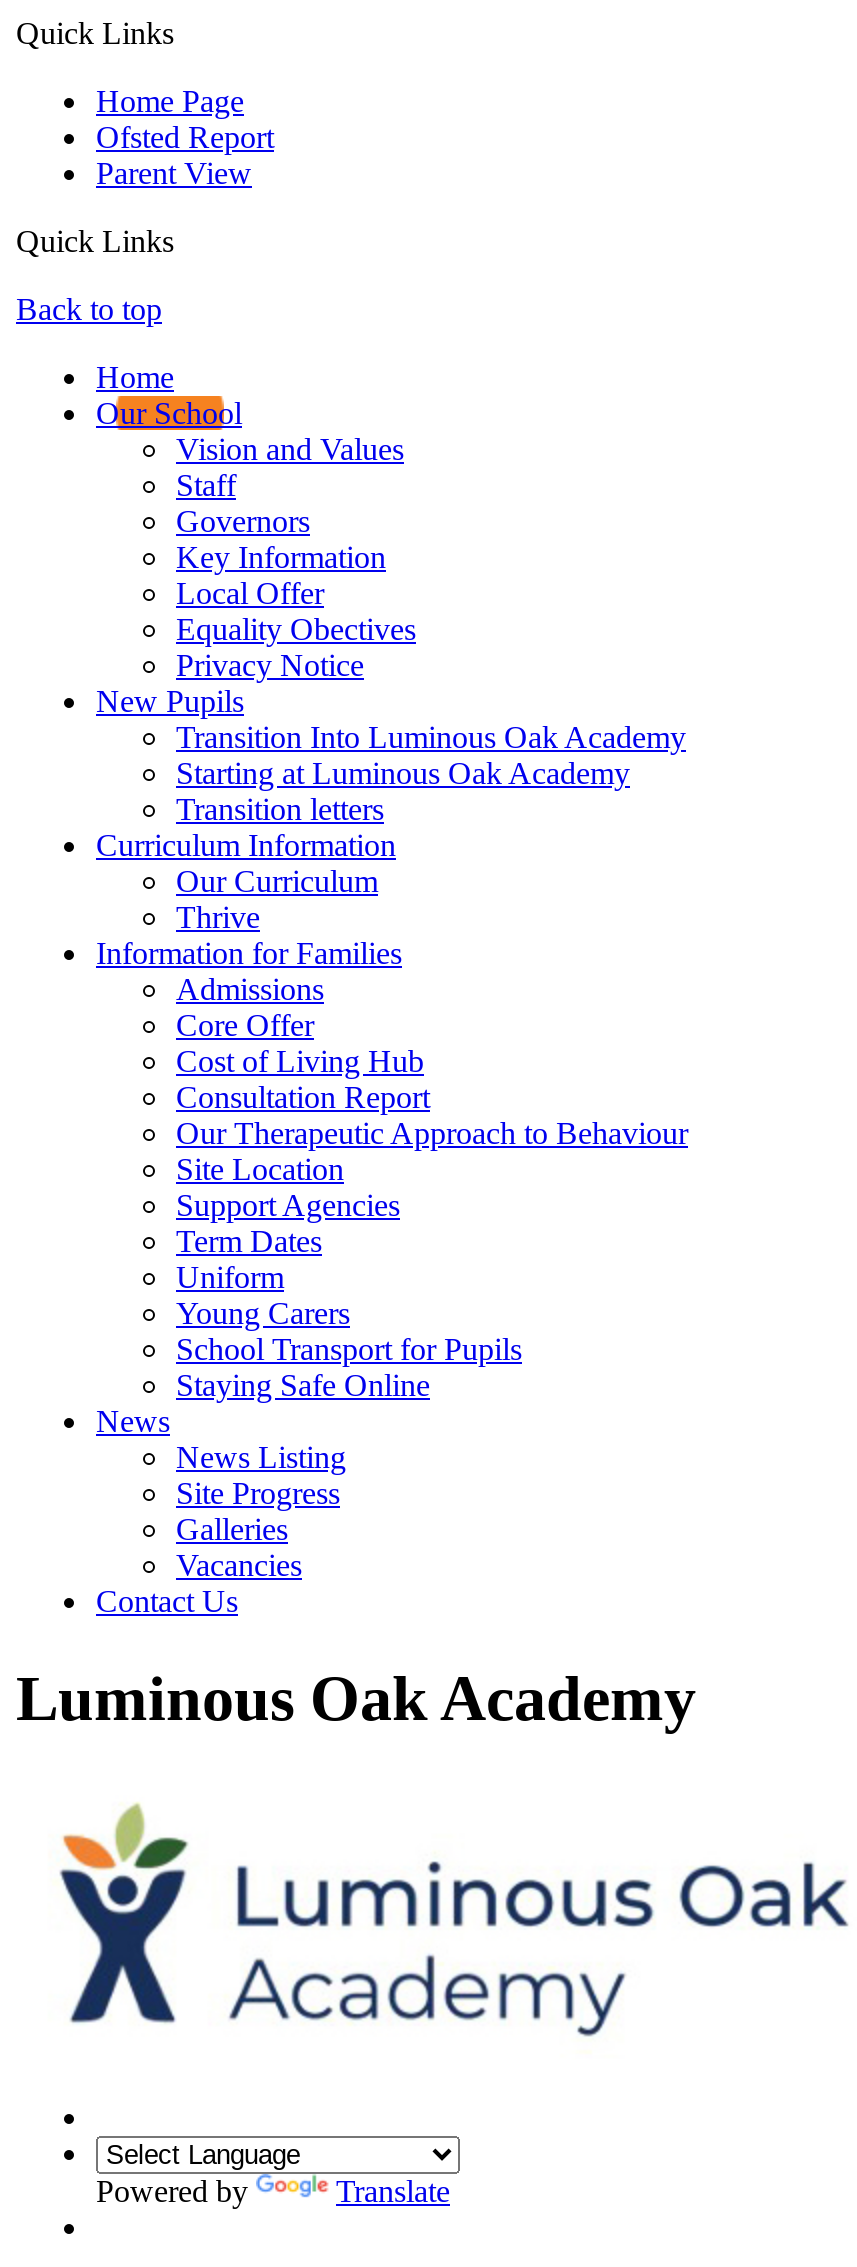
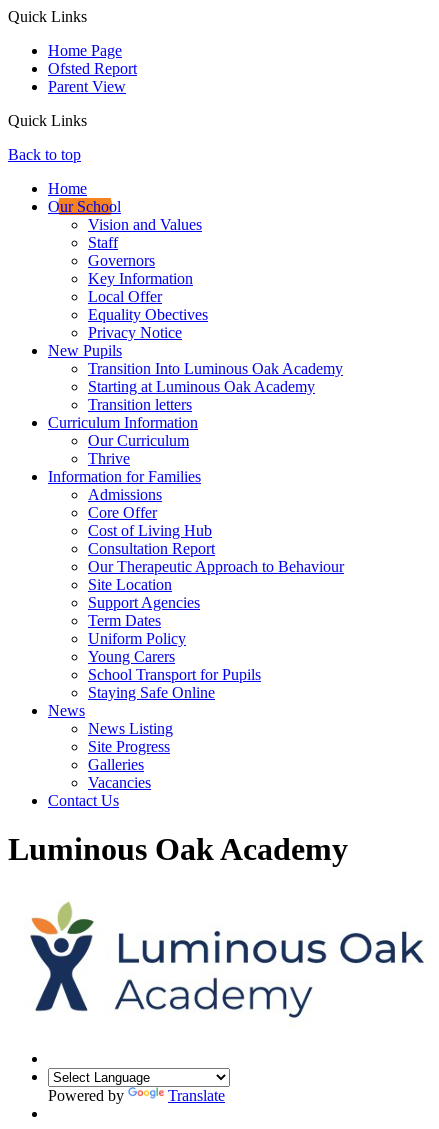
[176,1260,284,1294] Uniform -> [88,630,186,647] Uniform Policy

